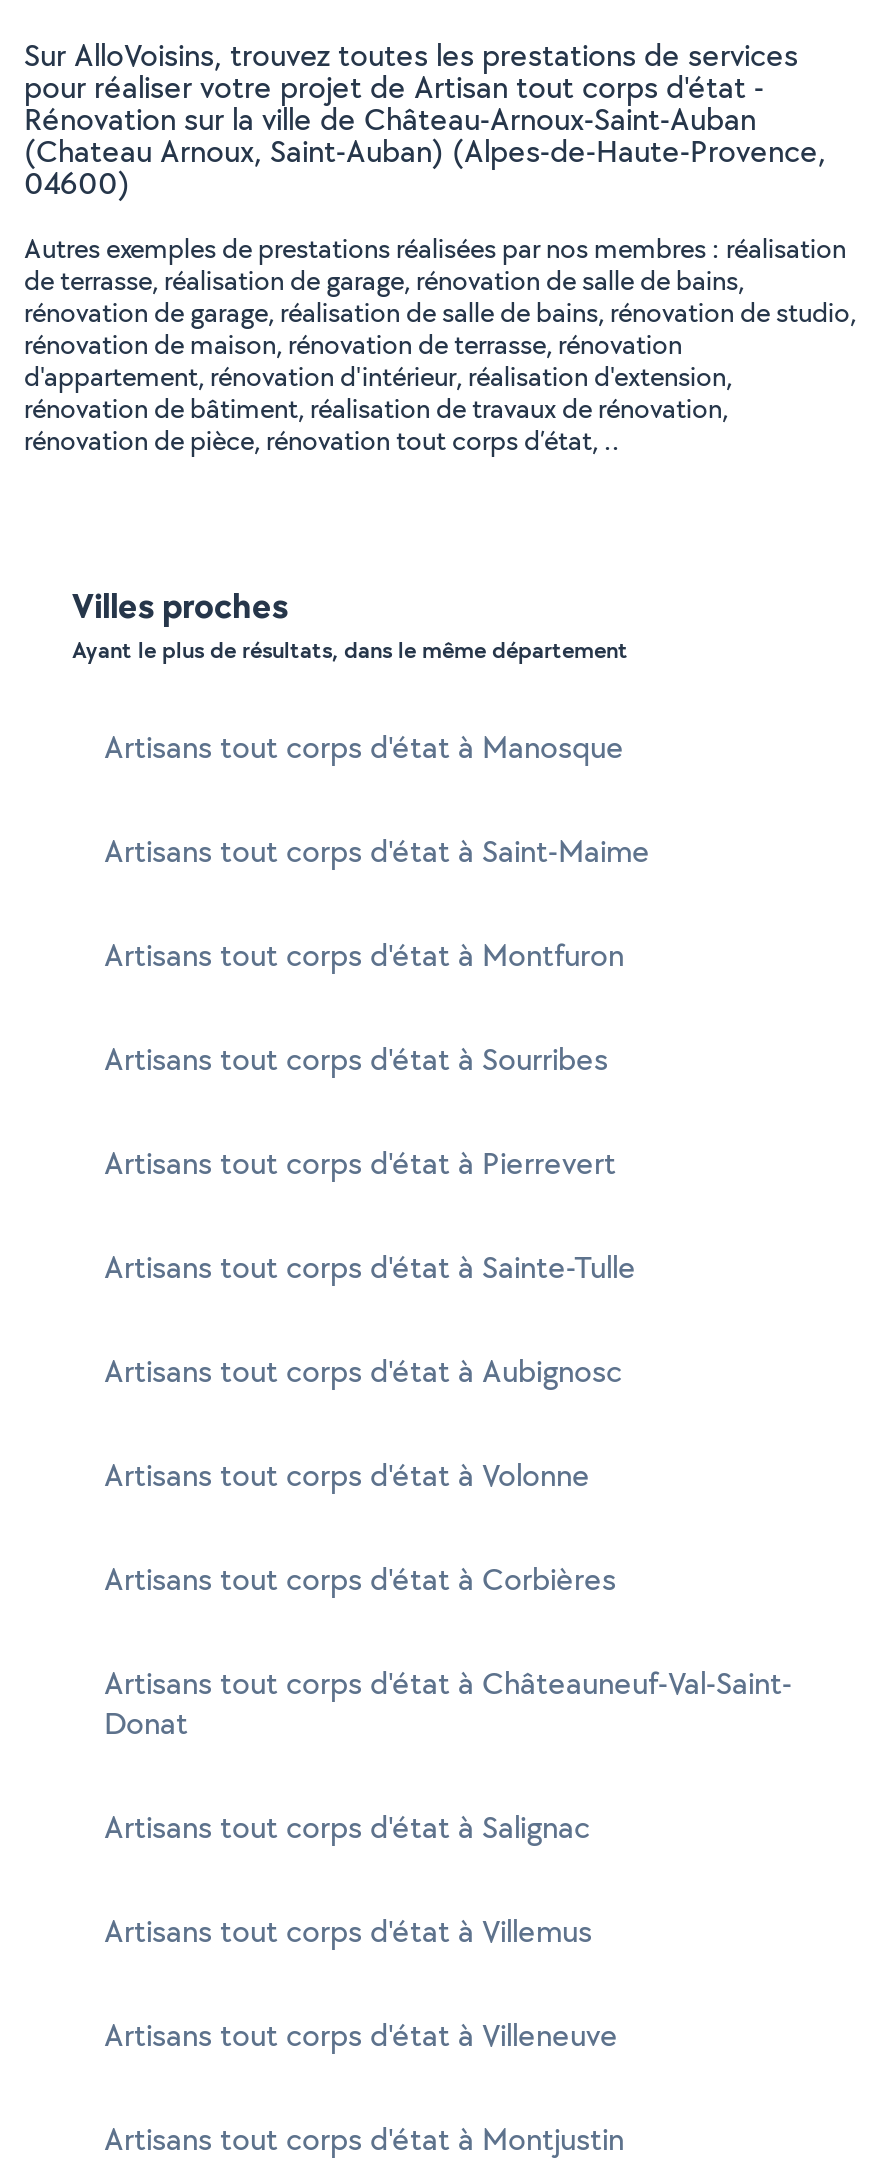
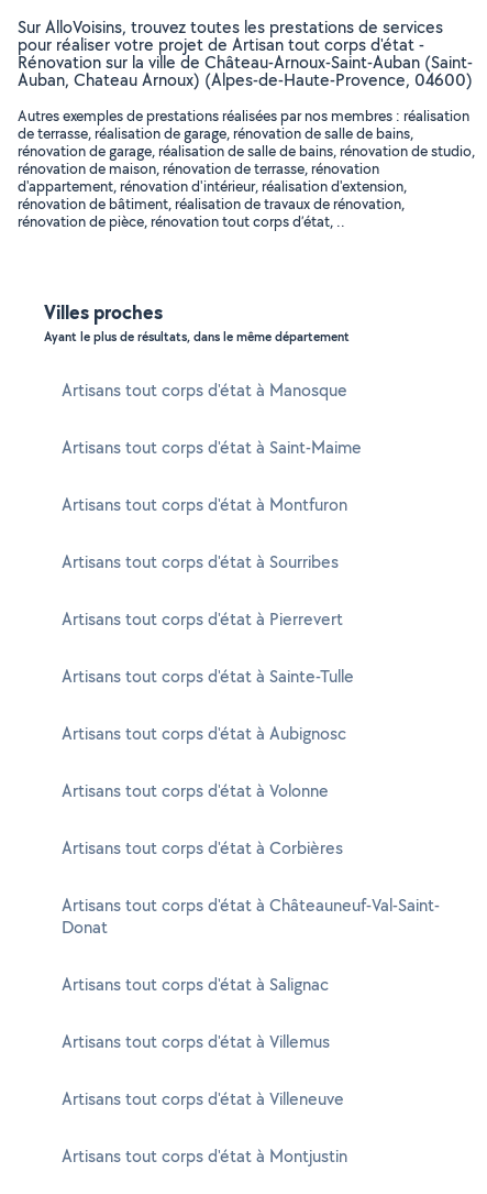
[24,98,826,204] Rénovation sur la ville de Château-Arnoux-Saint-Auban | (Chateau Arnoux, Saint-Auban) (Alpes-de-Haute-Provence, | 04600) -> [18,51,473,91] Rénovation sur la ville de Château-Arnoux-Saint-Auban (Saint- | Auban, Chateau Arnoux) (Alpes-de-Haute-Provence, 04600)

